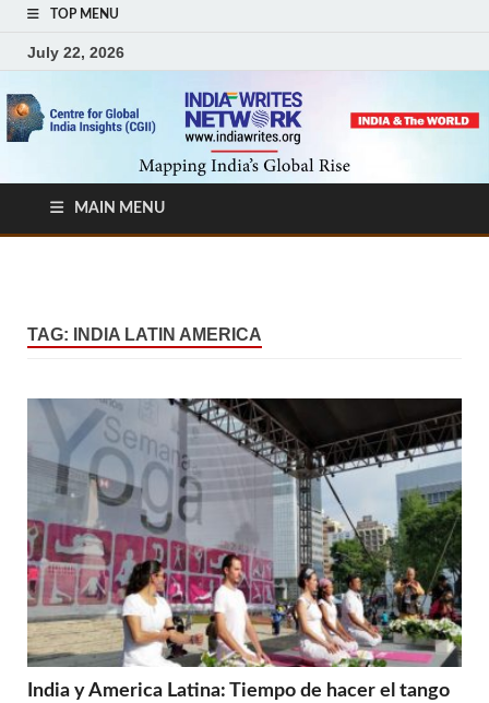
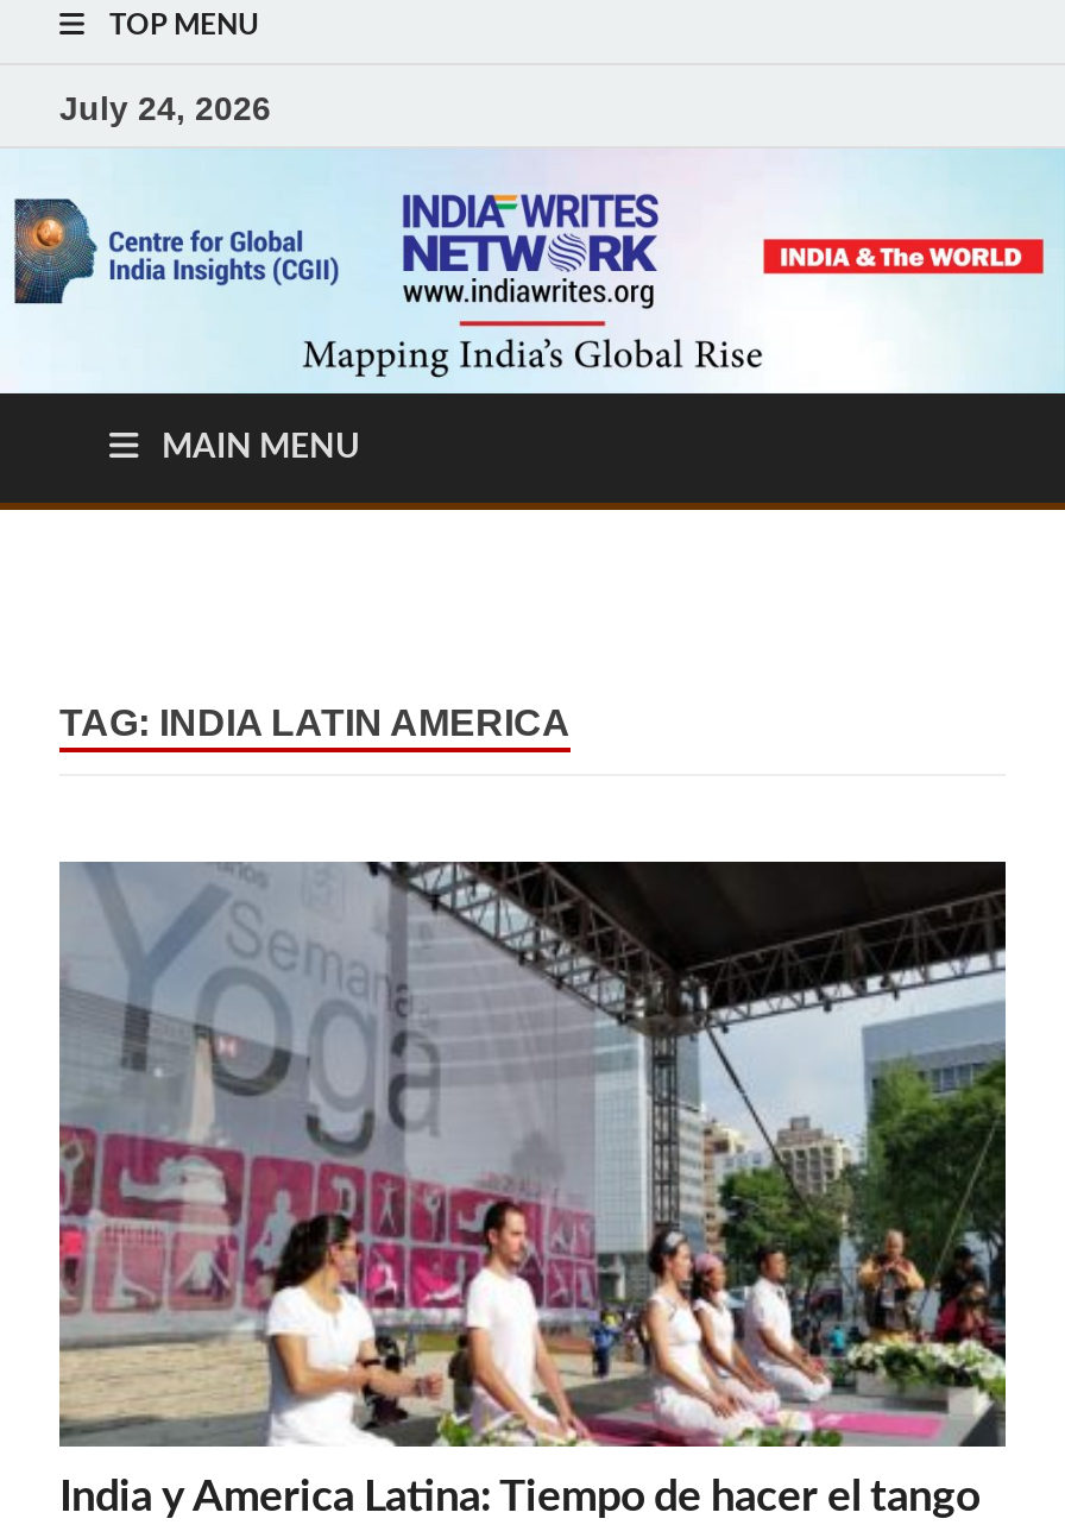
[27,43,124,61] July 22, 2026 -> [59,88,271,126] July 24, 2026

